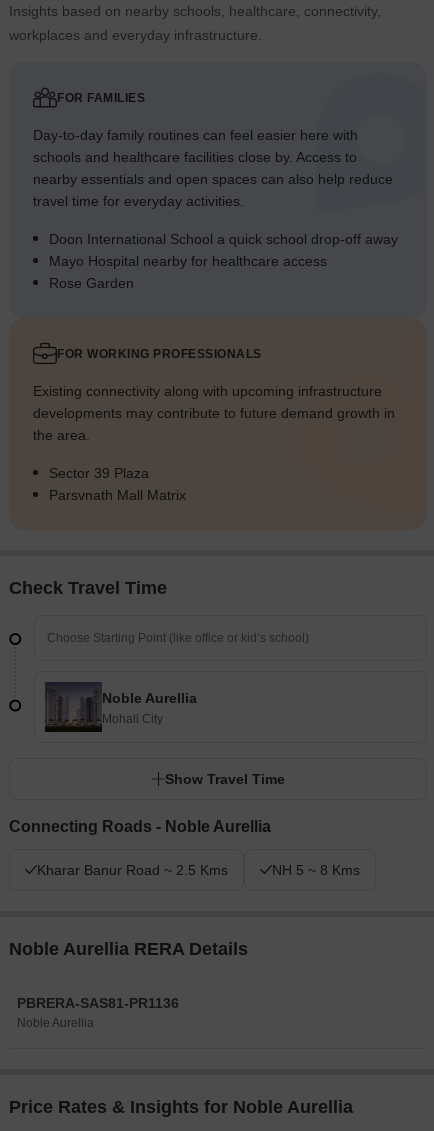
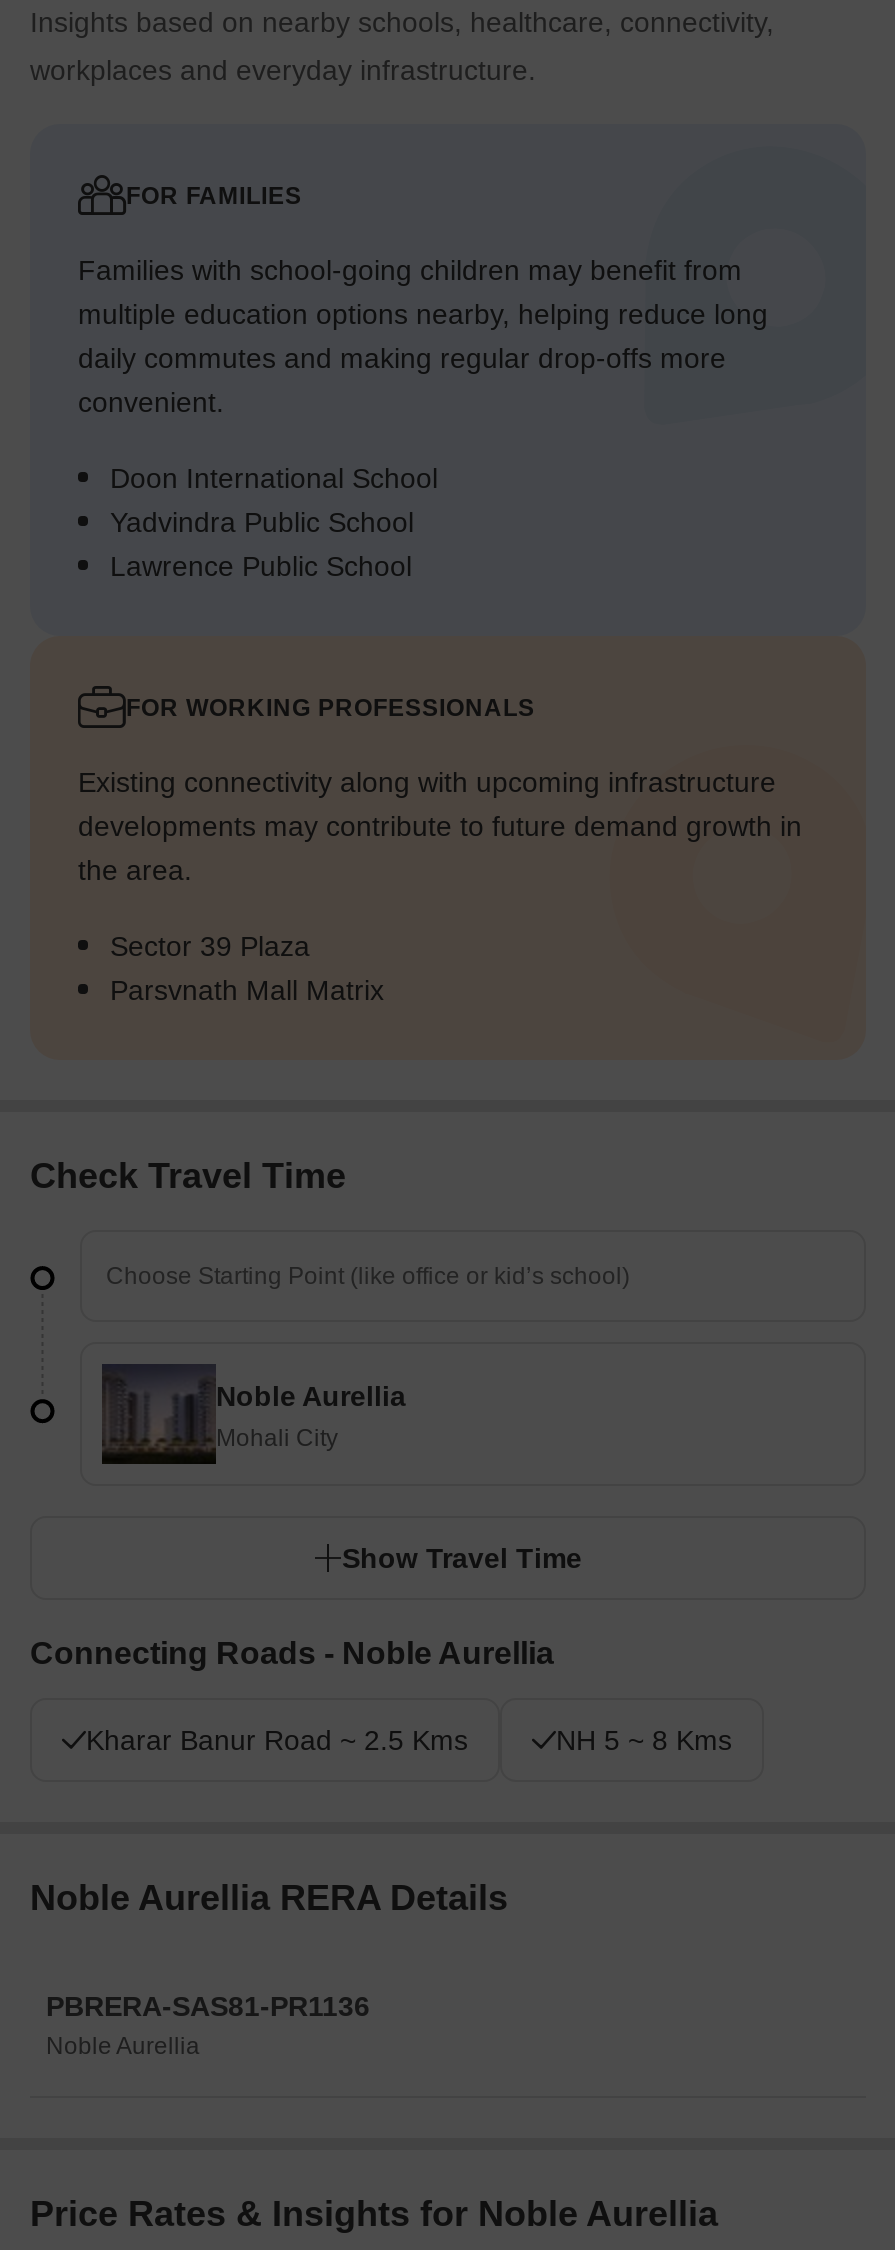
[33,127,393,209] Day-to-day family routines can feel easier here with | schools and healthcare facilities close by. Access to | nearby essentials and open spaces can also help reduce | travel time for everyday activities. -> [78,255,768,419] Families with school-going children may benefit from | multiple education options nearby, helping reduce long | daily commutes and making regular drop-offs more | convenient.
[49,231,398,291] Doon International School a quick school drop-off away | Mayo Hospital nearby for healthcare access | Rose Garden -> [110,463,438,583] Doon International School | Yadvindra Public School | Lawrence Public School

